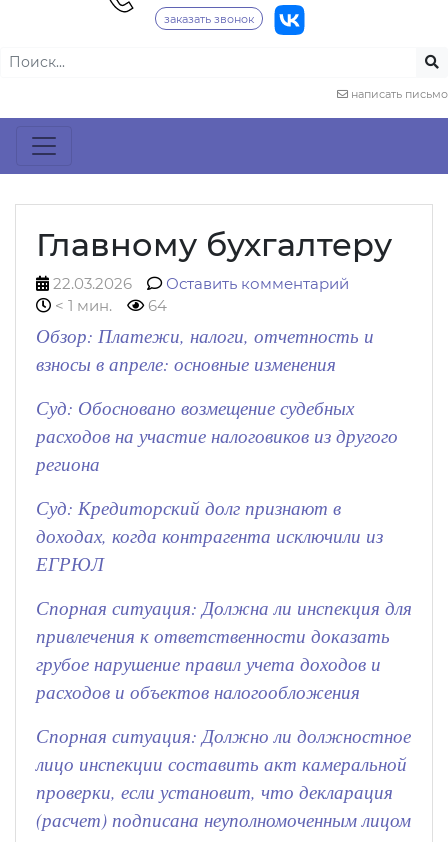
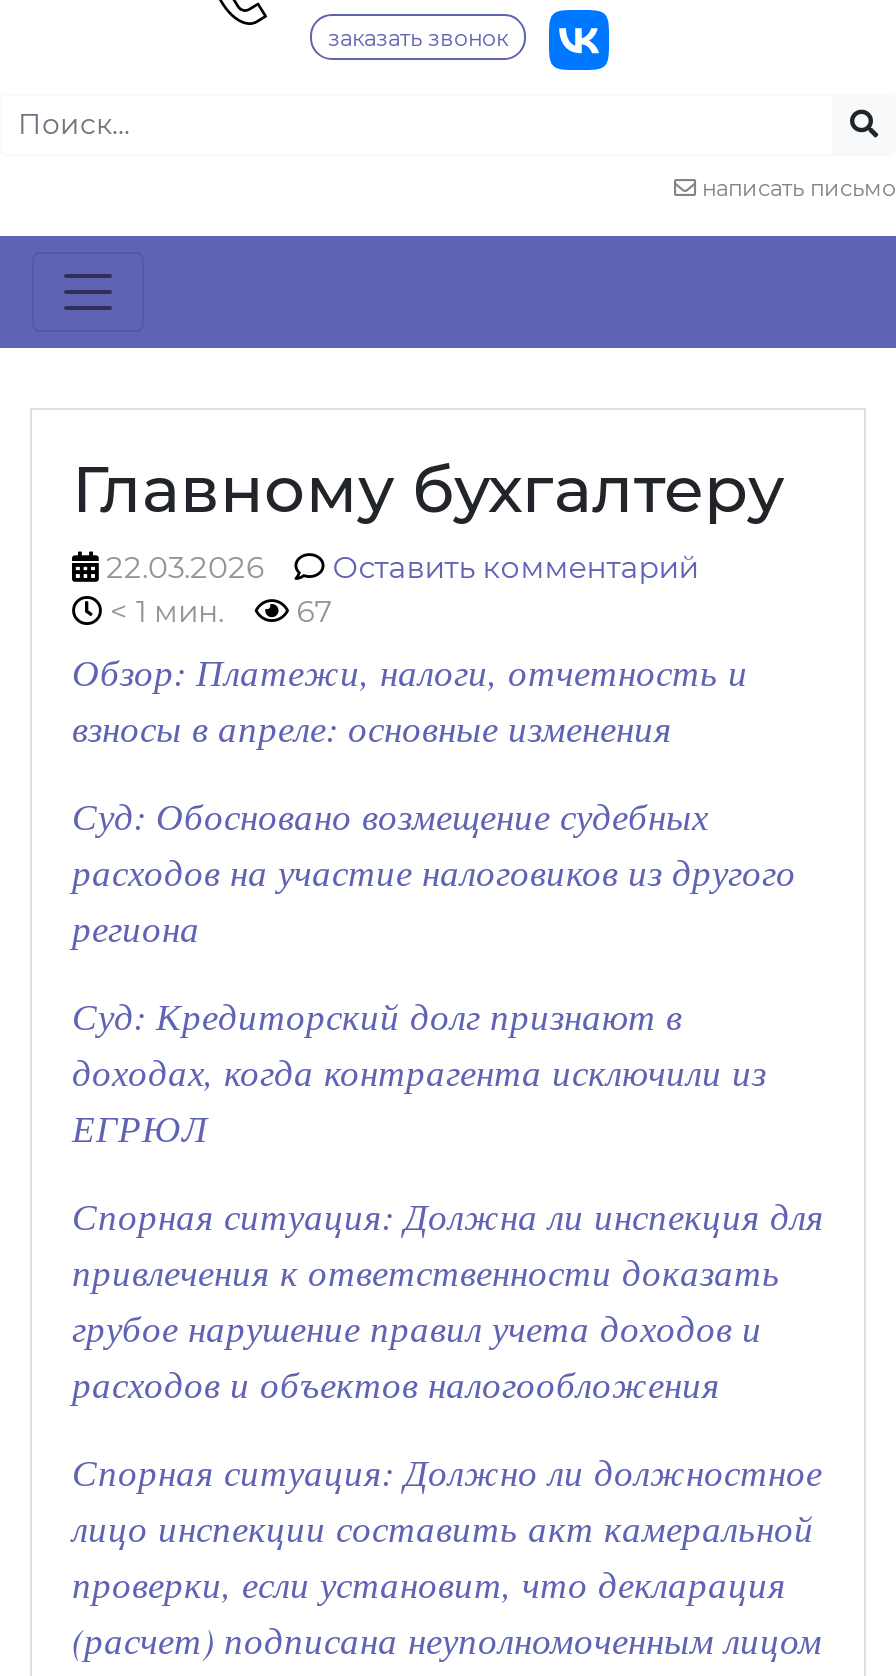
[51,296,167,315] < 1 мин. 64 -> [102,592,332,630] < 1 мин. 67

